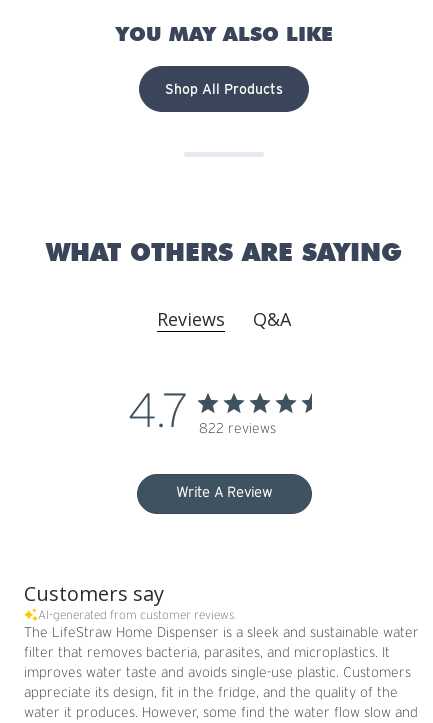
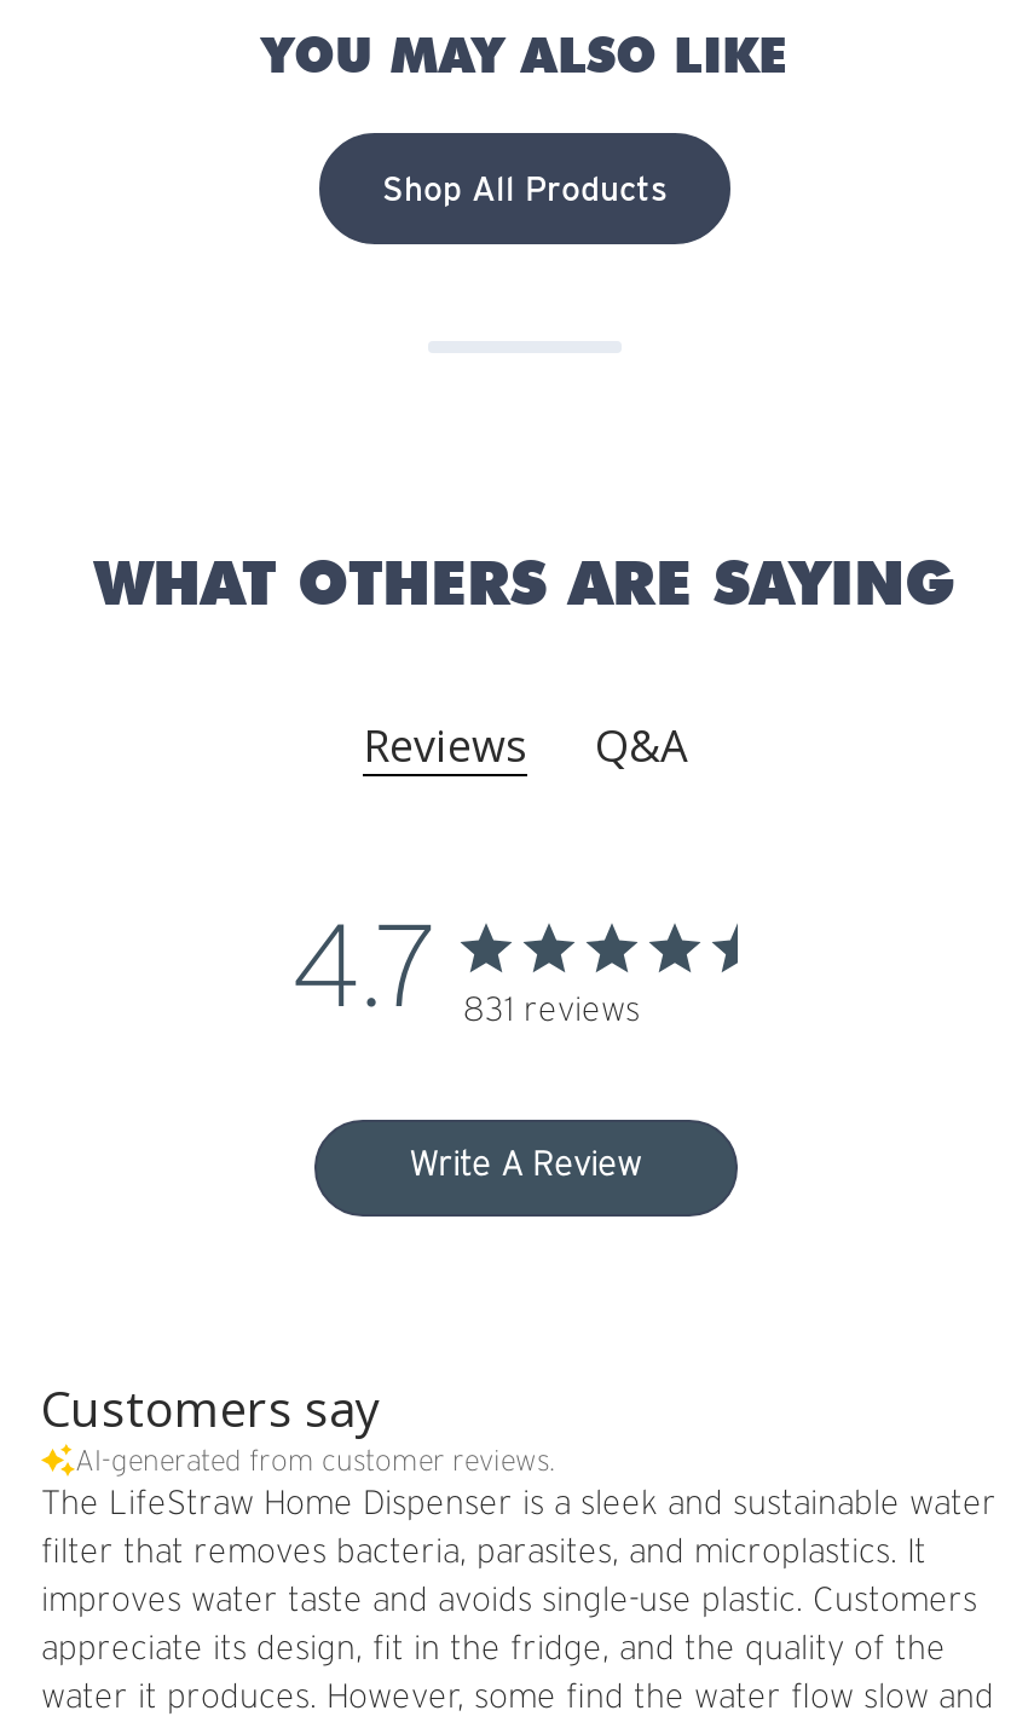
[127,388,275,436] 4.7 822 reviews -> [291,913,640,1029] 4.7 831 reviews

